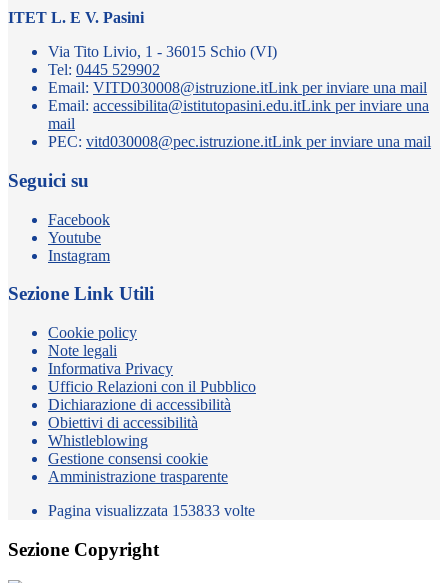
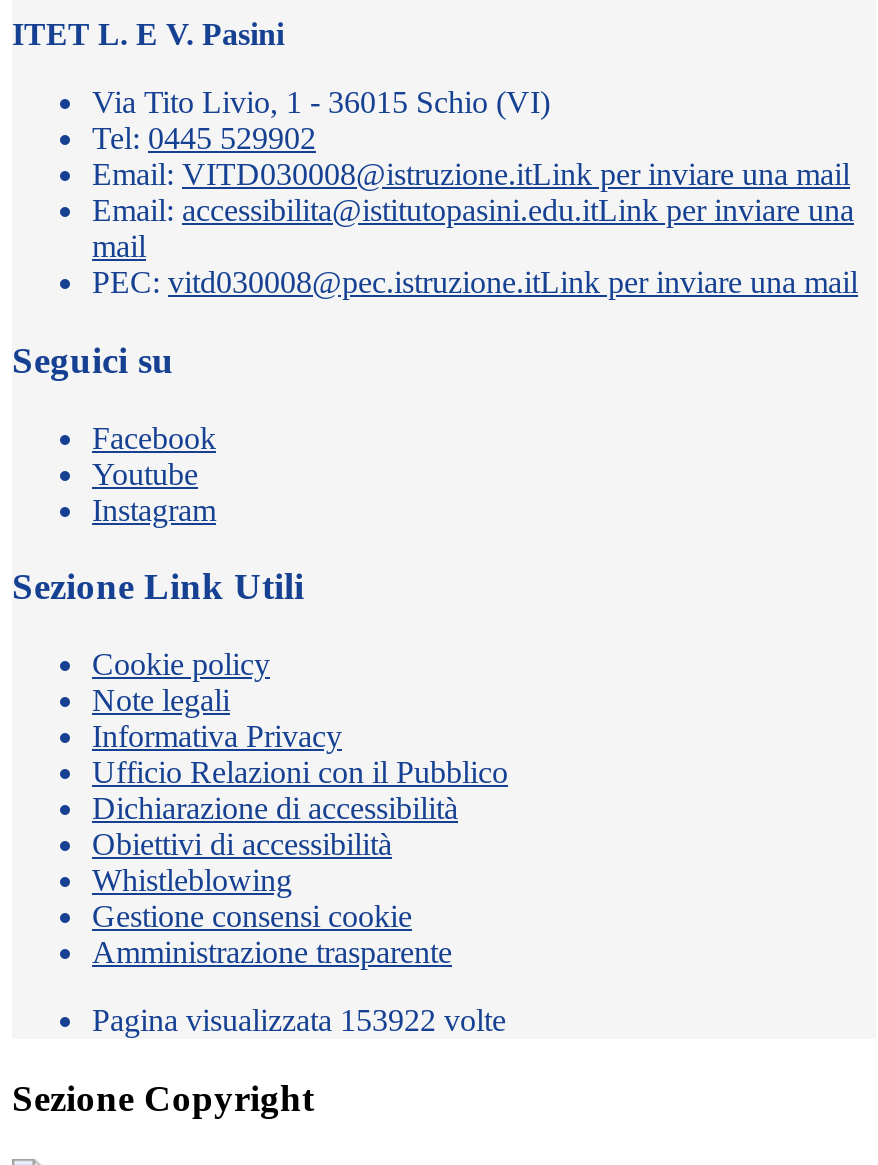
[48,502,255,519] Pagina visualizzata 153833 volte -> [92,1003,506,1037] Pagina visualizzata 153922 volte

